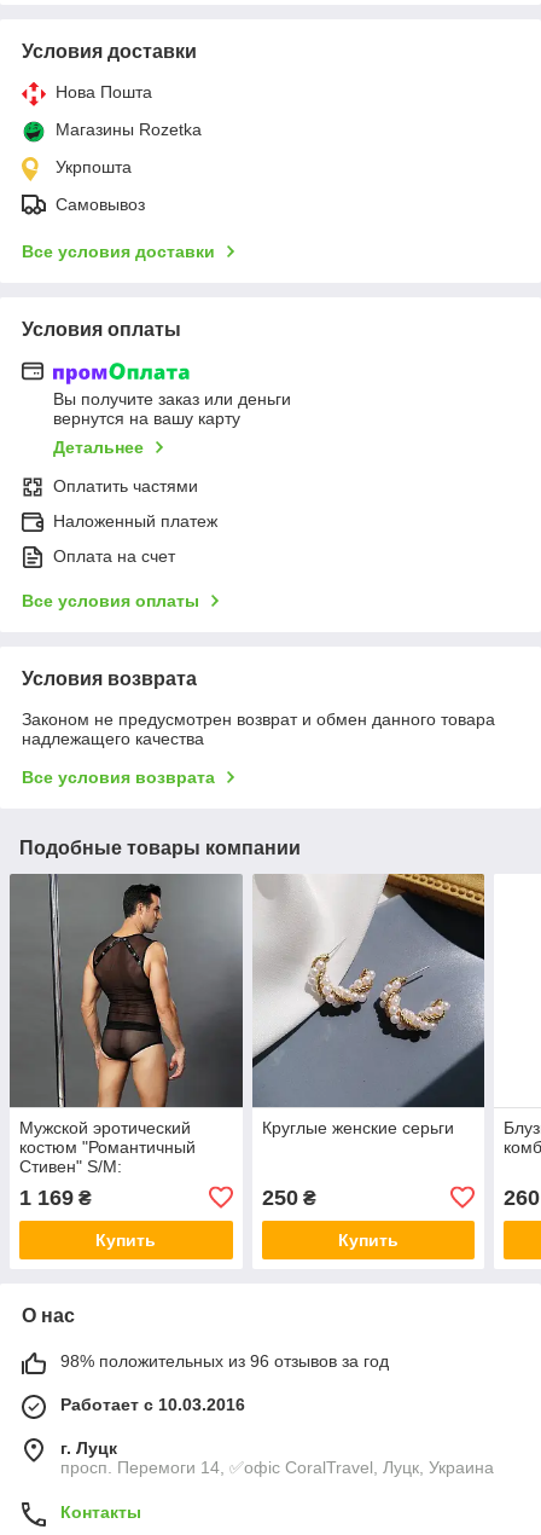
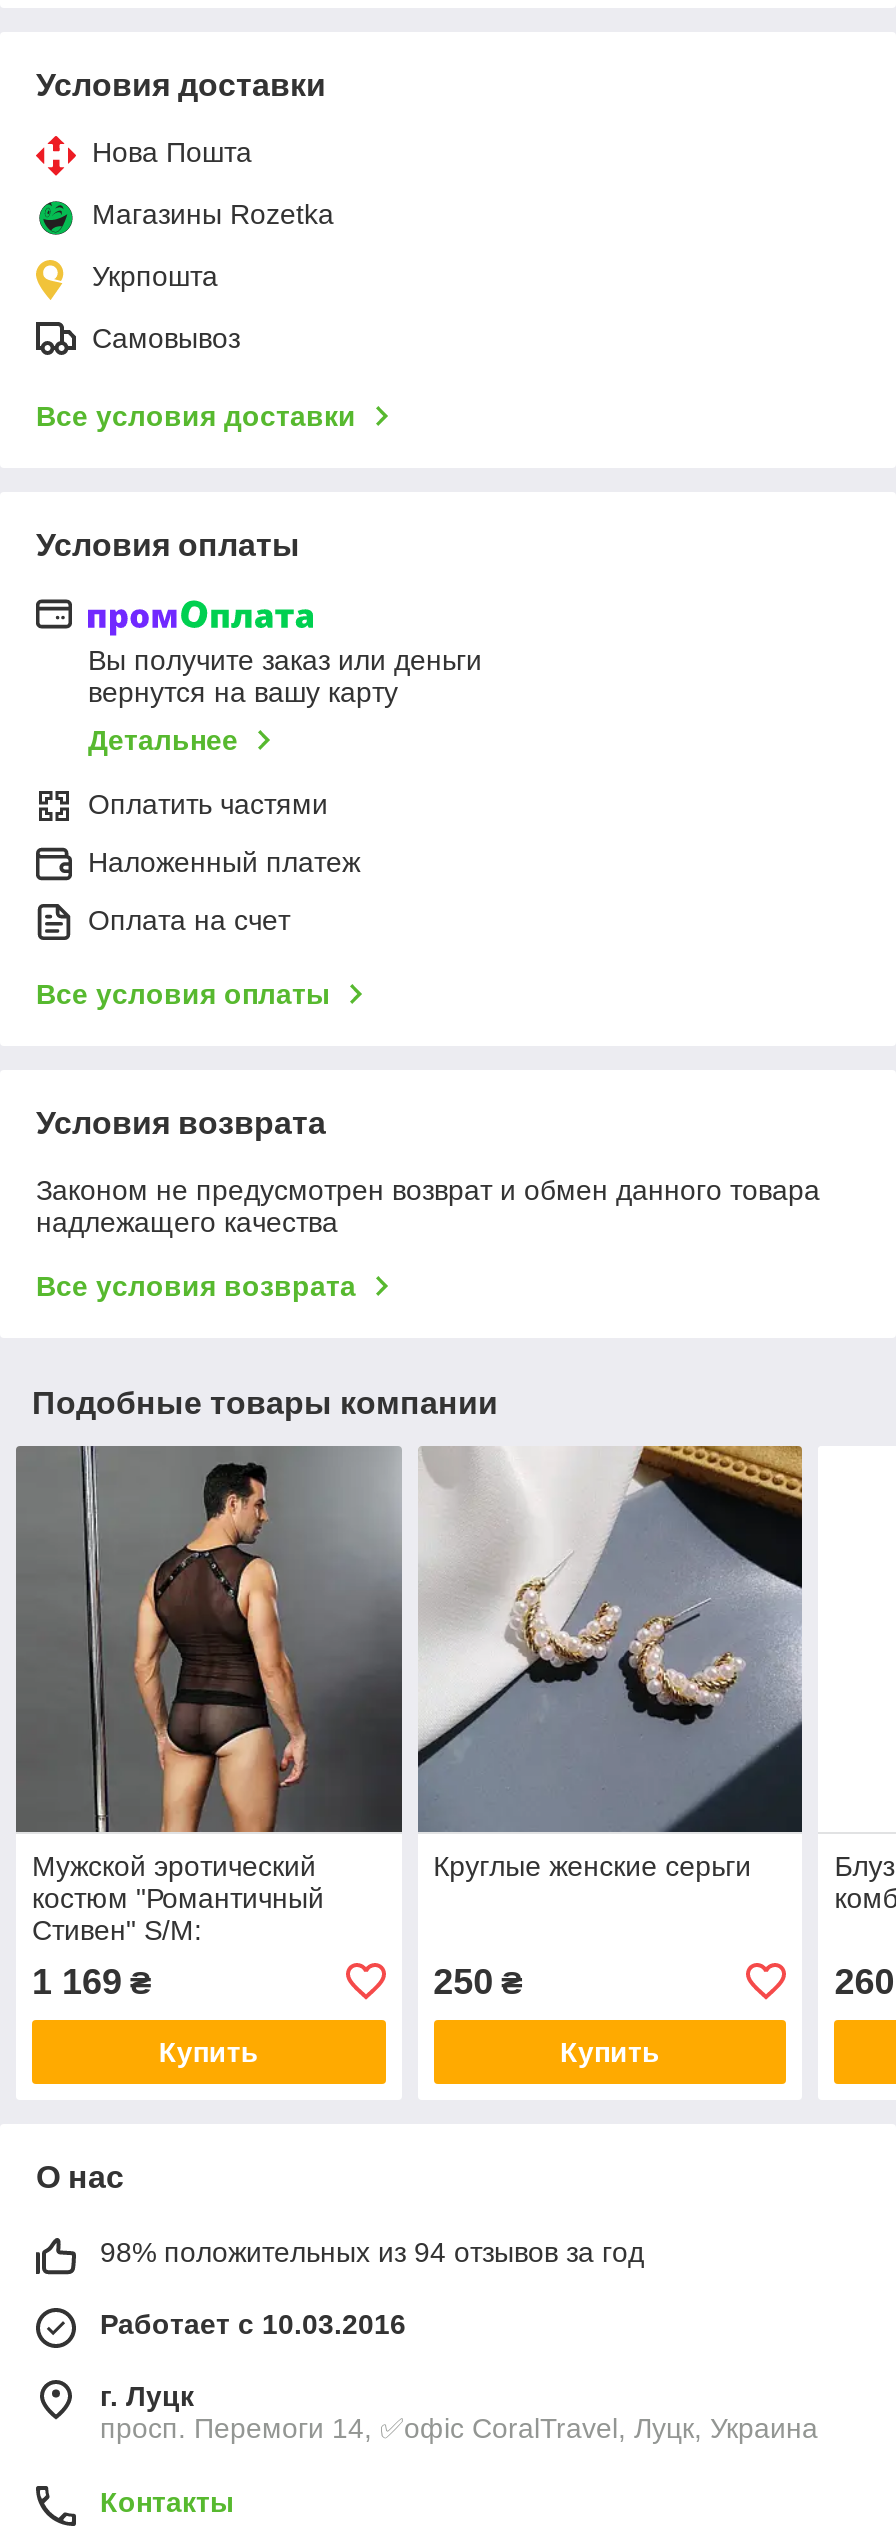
[60,1351,389,1370] 98% положительных из 96 отзывов за год -> [100,2236,644,2268] 98% положительных из 94 отзывов за год

